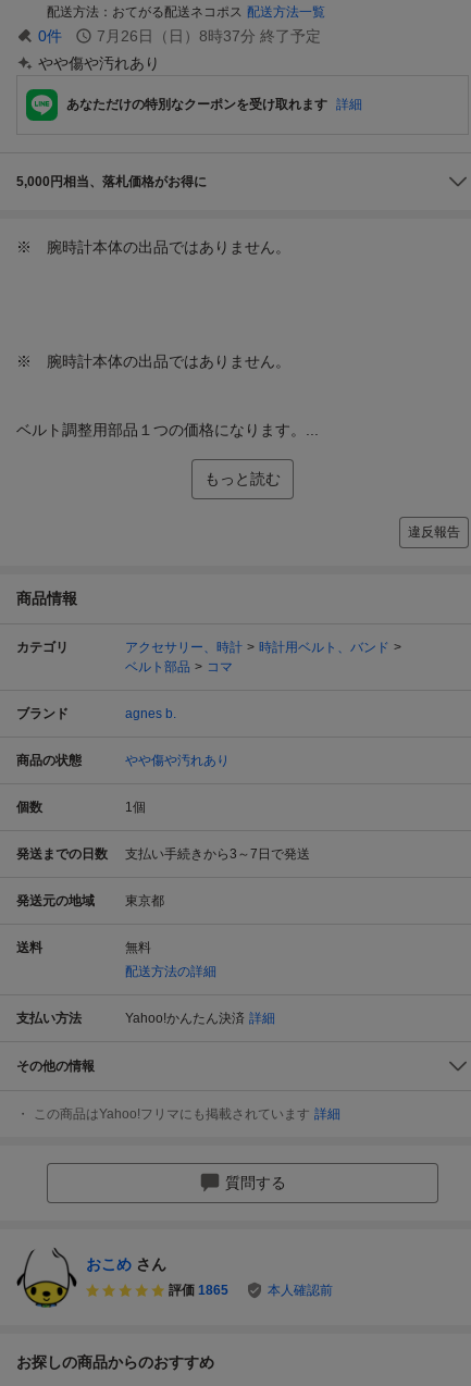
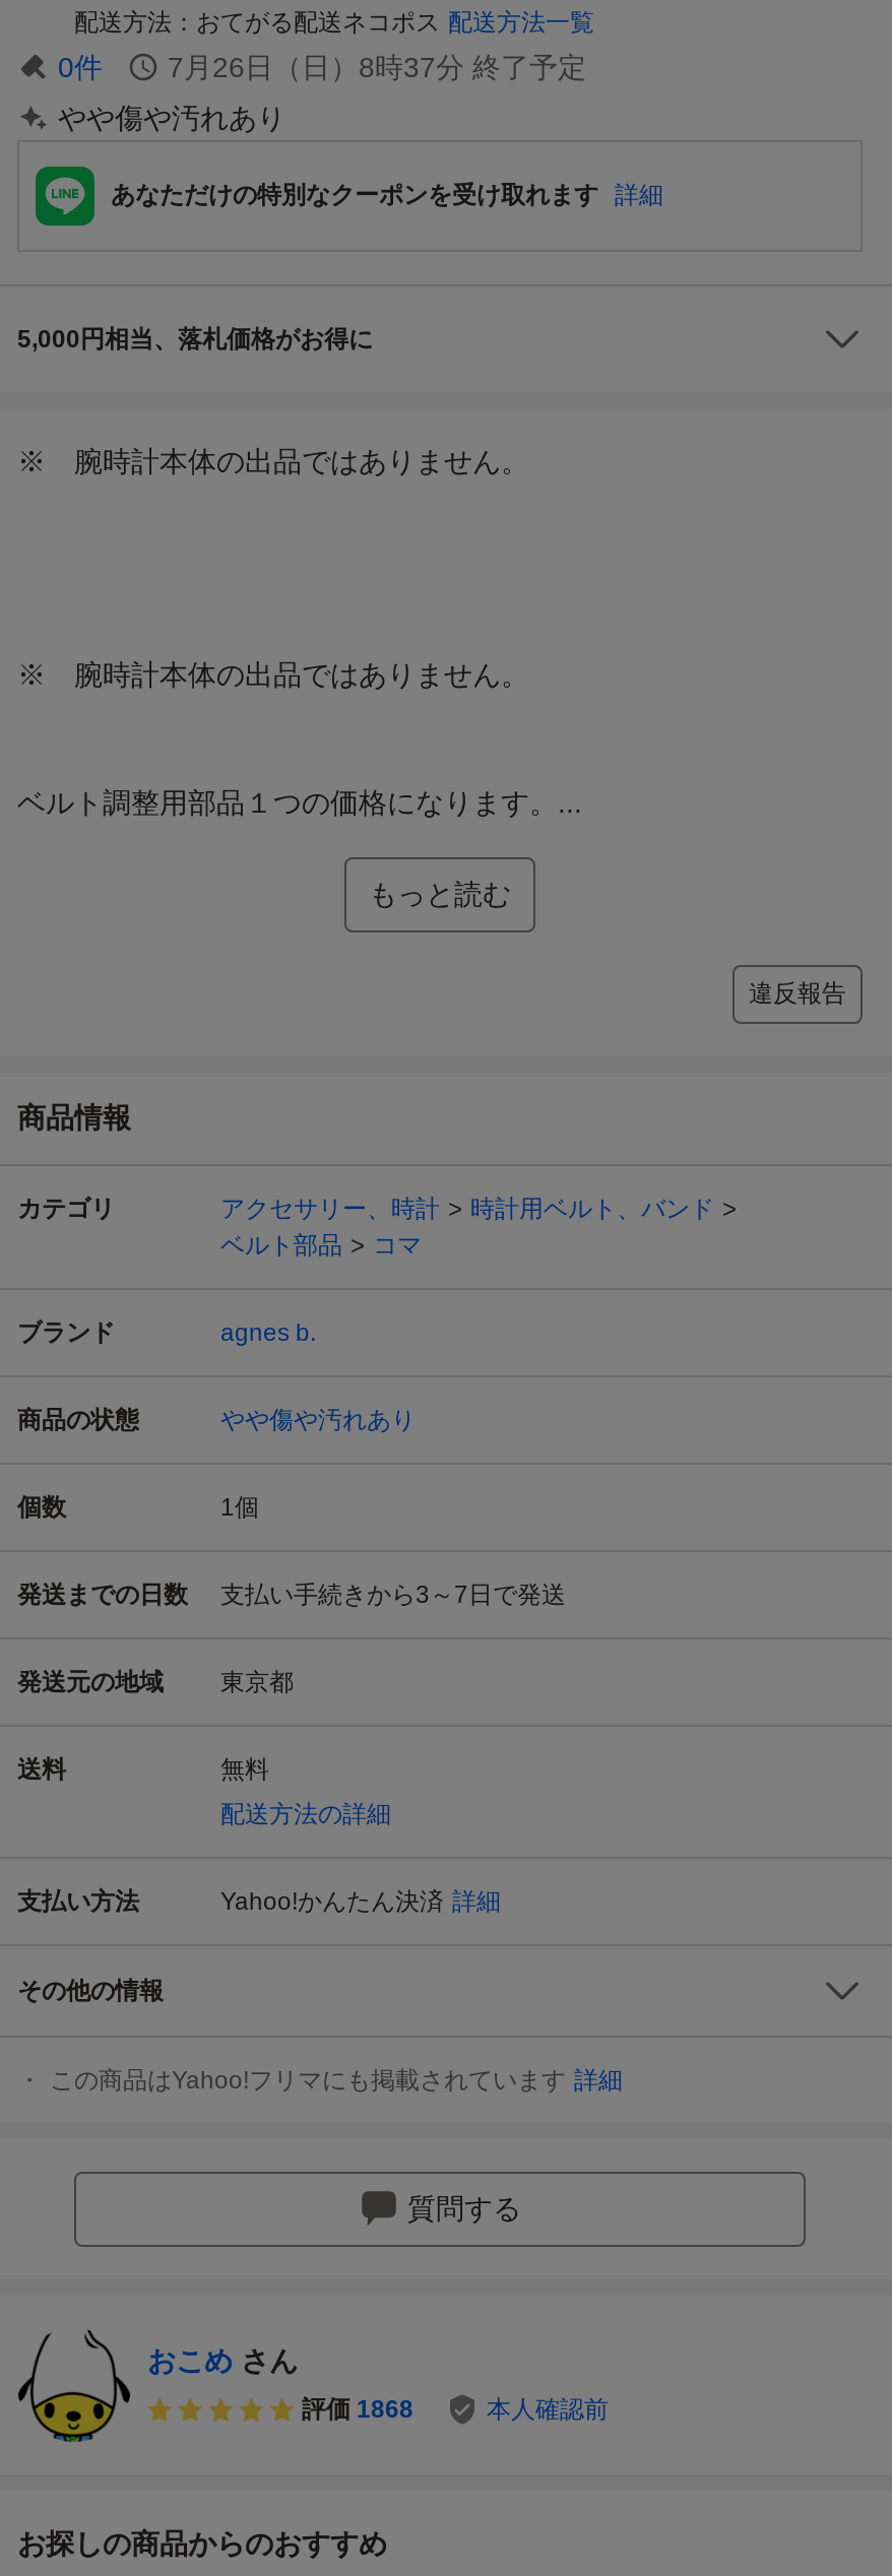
[169,1283,228,1298] 評価 1865 -> [302,2396,413,2424] 評価 1868

